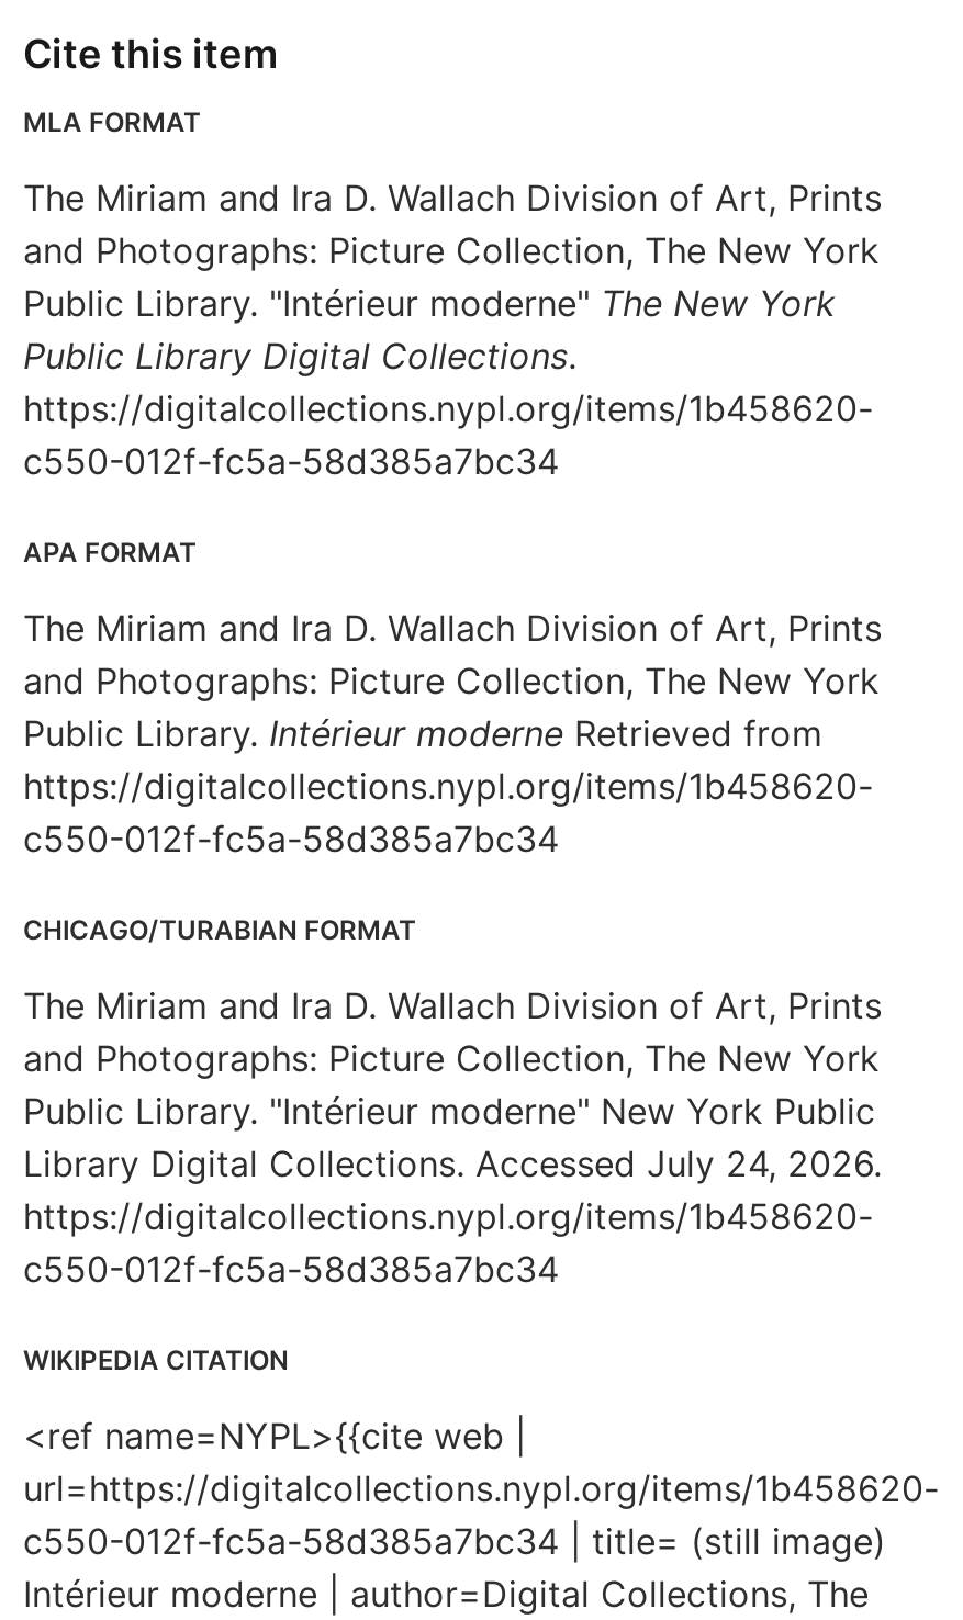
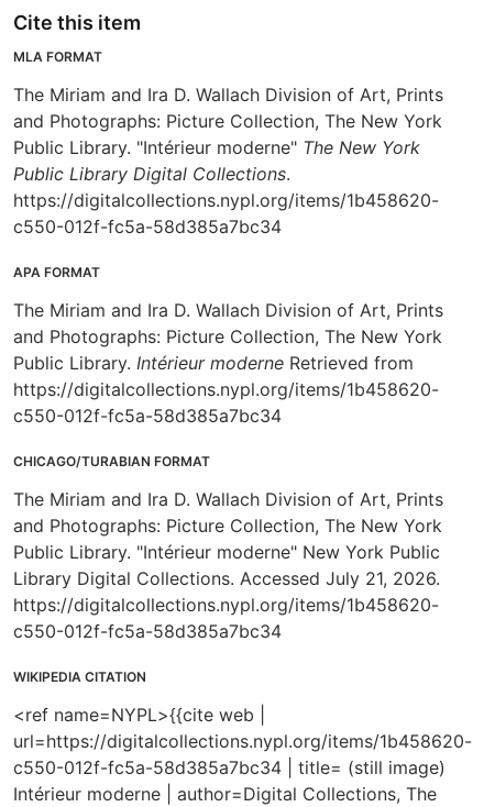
[23,1141,882,1185] Library Digital Collections. Accessed July 24, 2026. -> [13,567,440,589] Library Digital Collections. Accessed July 21, 2026.

